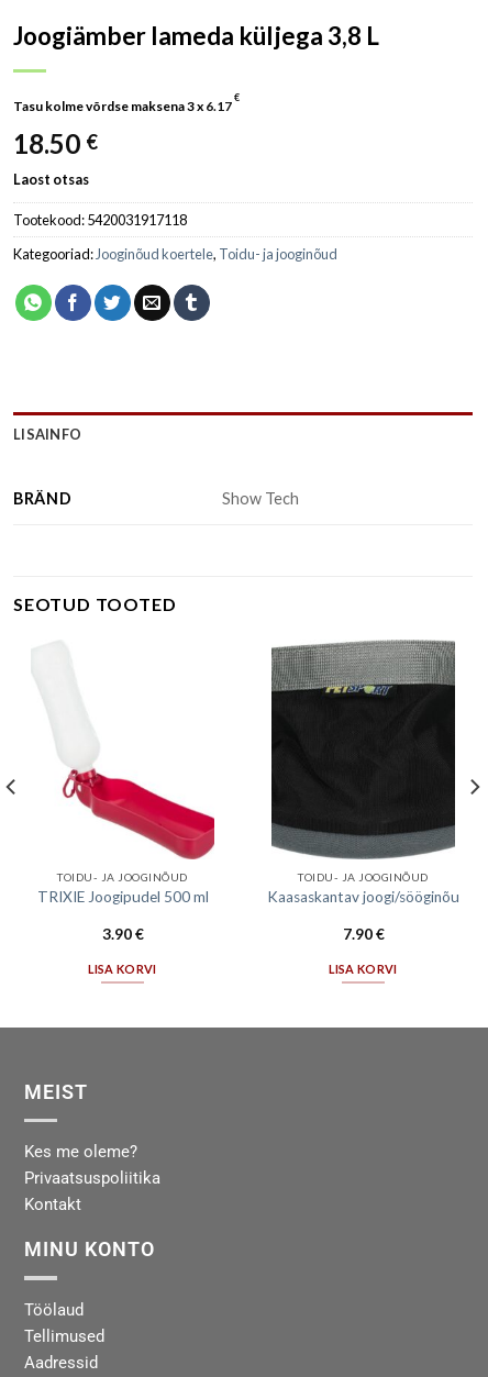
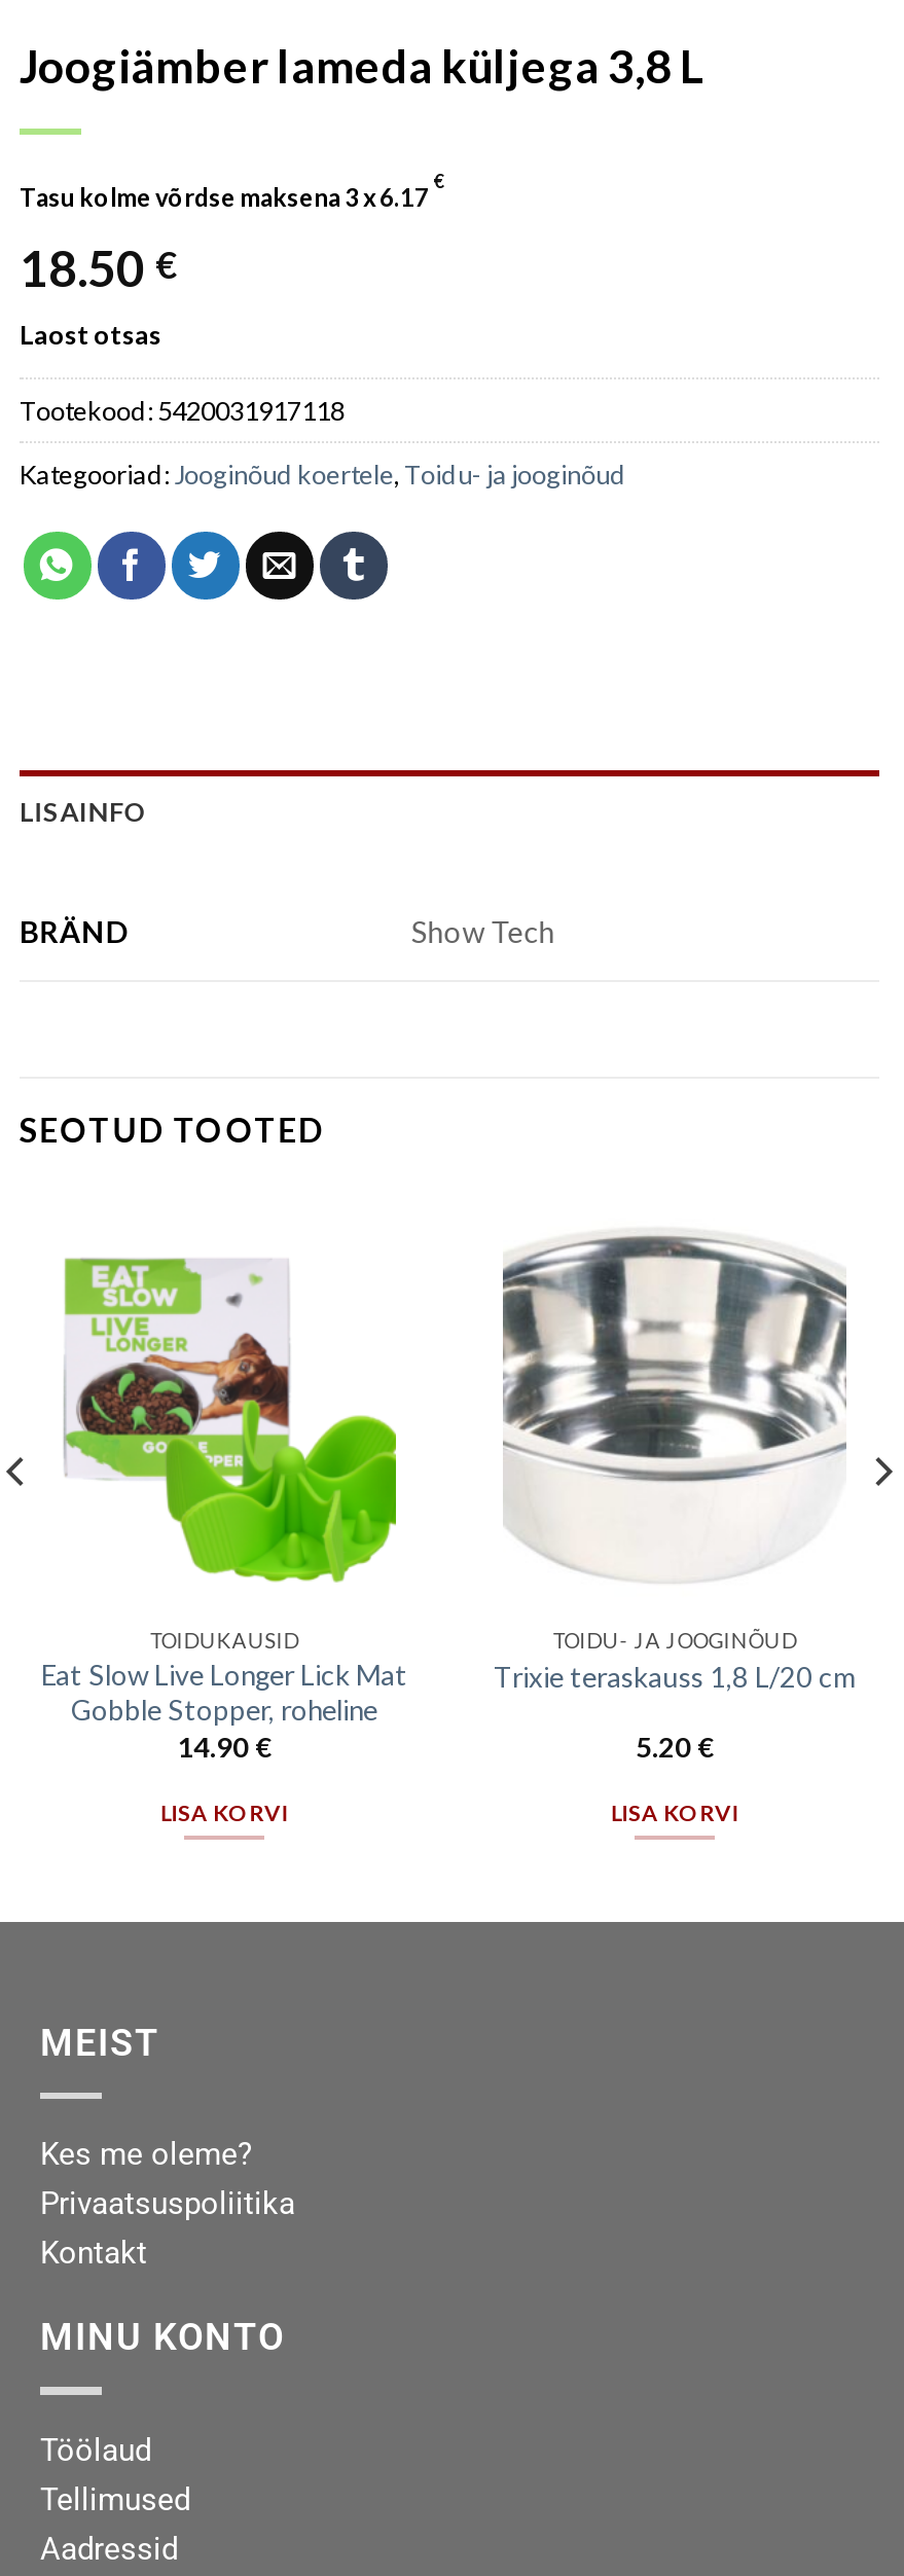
[267,640,459,905] [image] | Kaasaskantav joogi/sööginõu -> [494,1198,856,1693] [image] | Trixie teraskauss 1,8 L/20 cm
[37,673,215,943] [image] | TOIDU- JA JOOGINÕUD | TRIXIE Joogipudel 500 ml | 3.90 € -> [41,1256,407,1764] [image] | TOIDUKAUSID | Eat Slow Live Longer Lick Mat | Gobble Stopper, roheline | 14.90 €
[342,926,384,943] 7.90 € -> [636,1732,714,1764] 5.20 €

